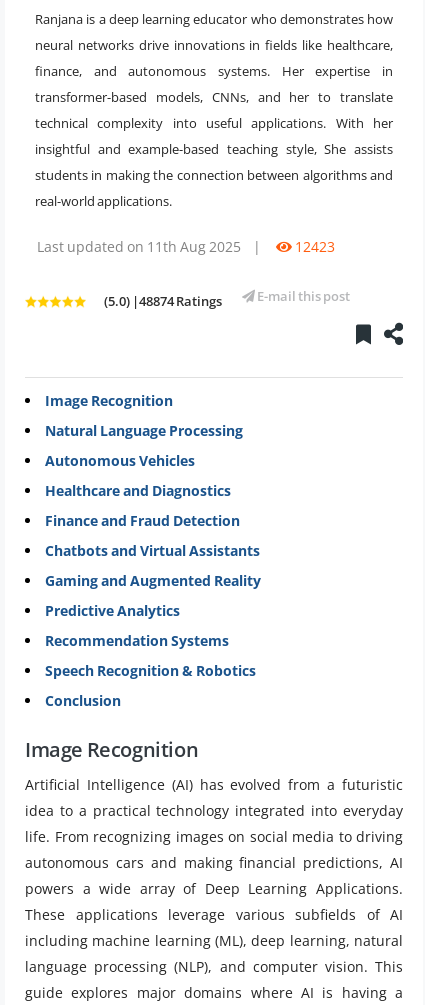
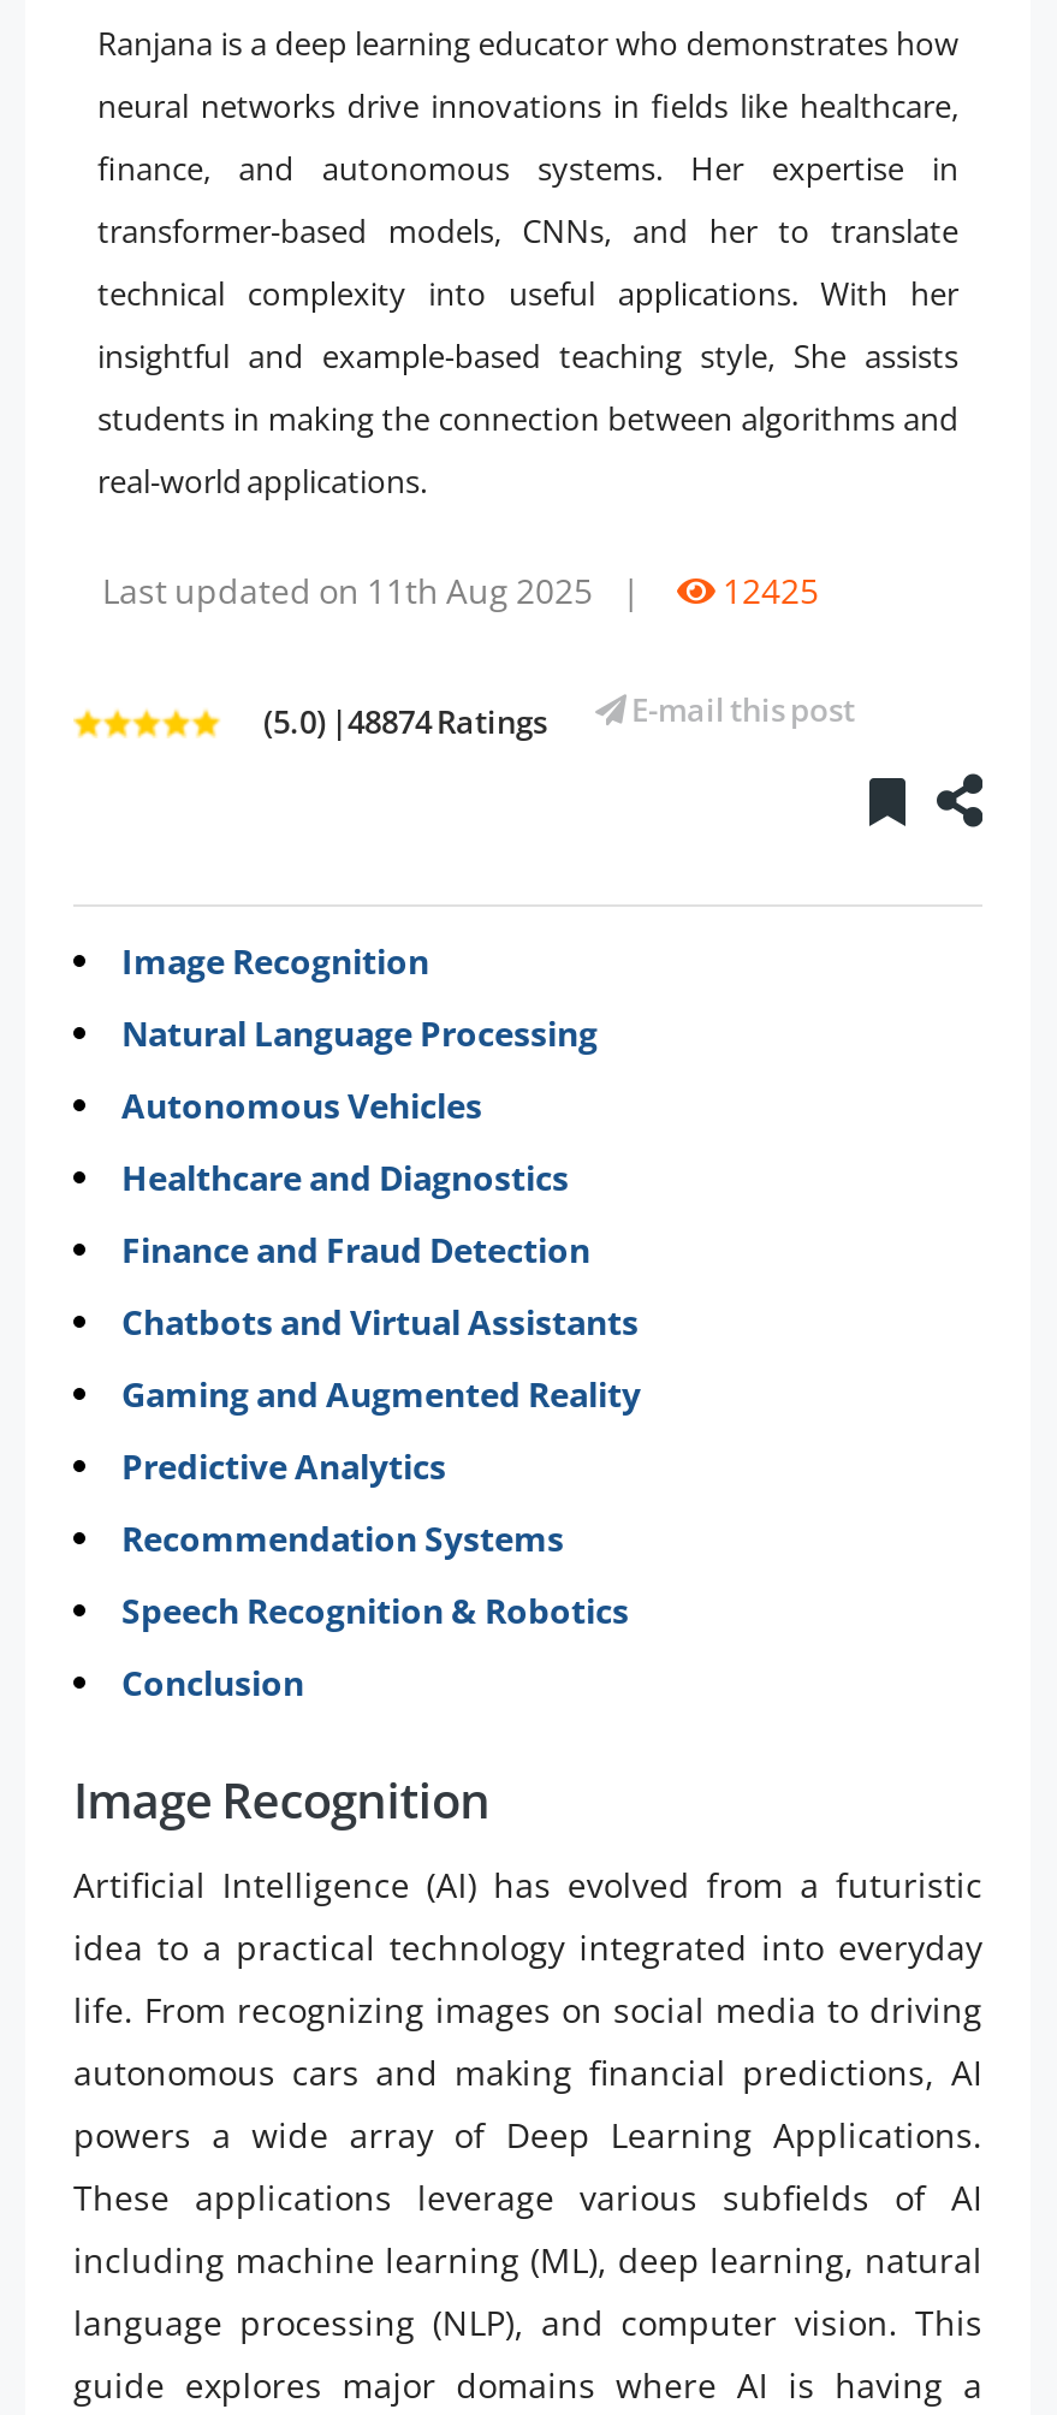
[292,237,335,256] 12423 -> [715,567,819,613] 12425

